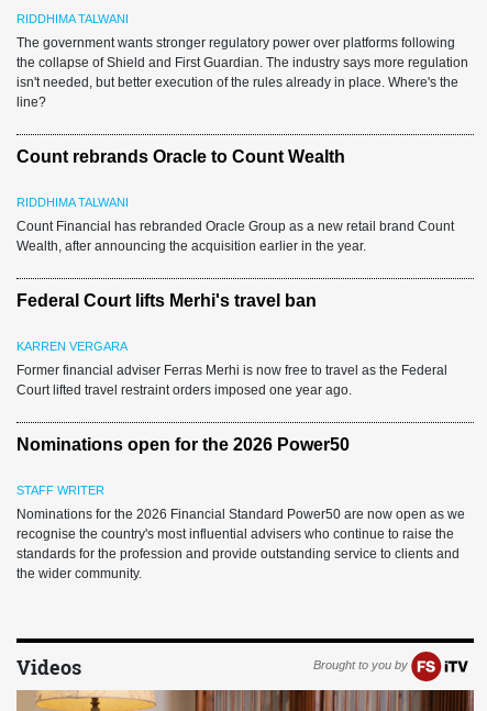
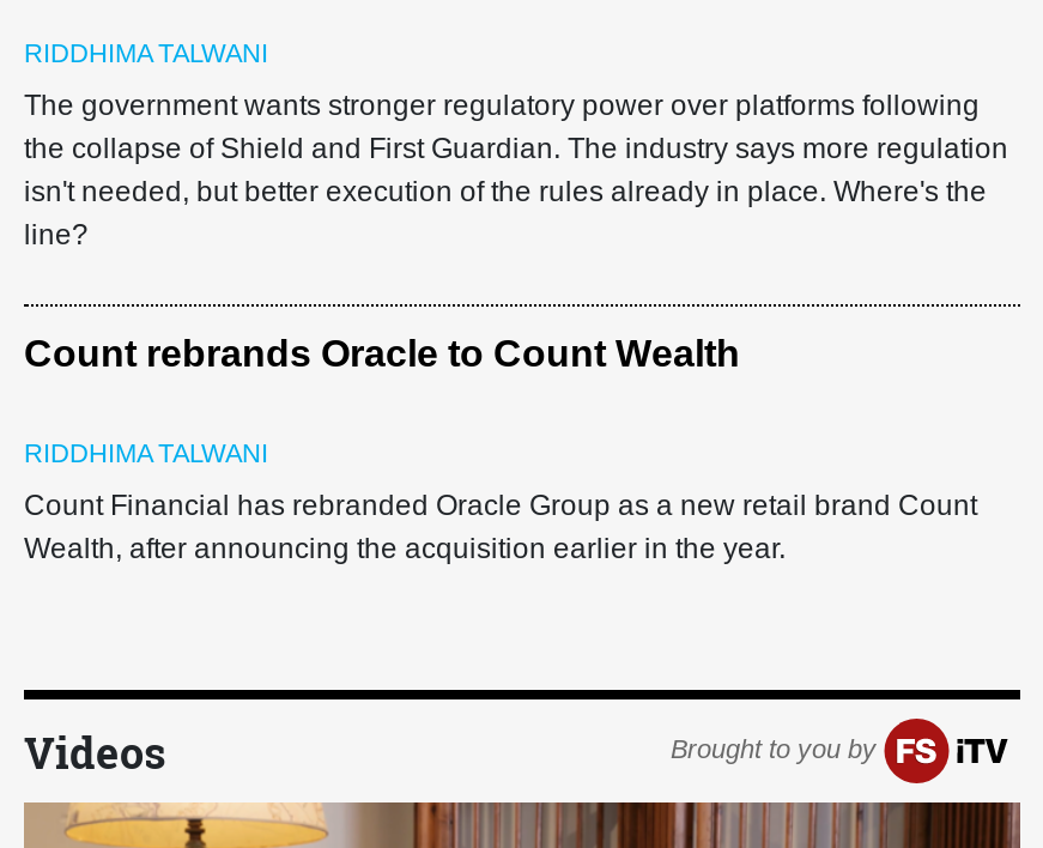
[16,291,465,581] Federal Court lifts Merhi's travel ban | KARREN VERGARA | Former financial adviser Ferras Merhi is now free to travel as the Federal | Court lifted travel restraint orders imposed one year ago. | Nominations open for the 2026 Power50 | STAFF WRITER | Nominations for the 2026 Financial Standard Power50 are now open as we | recognise the country's most influential advisers who continue to raise the | standards for the profession and provide outstanding service to clients and | the wider community. -> none

